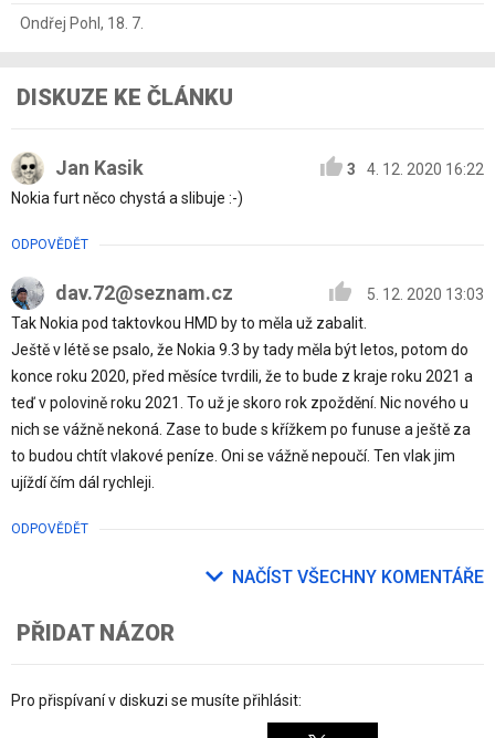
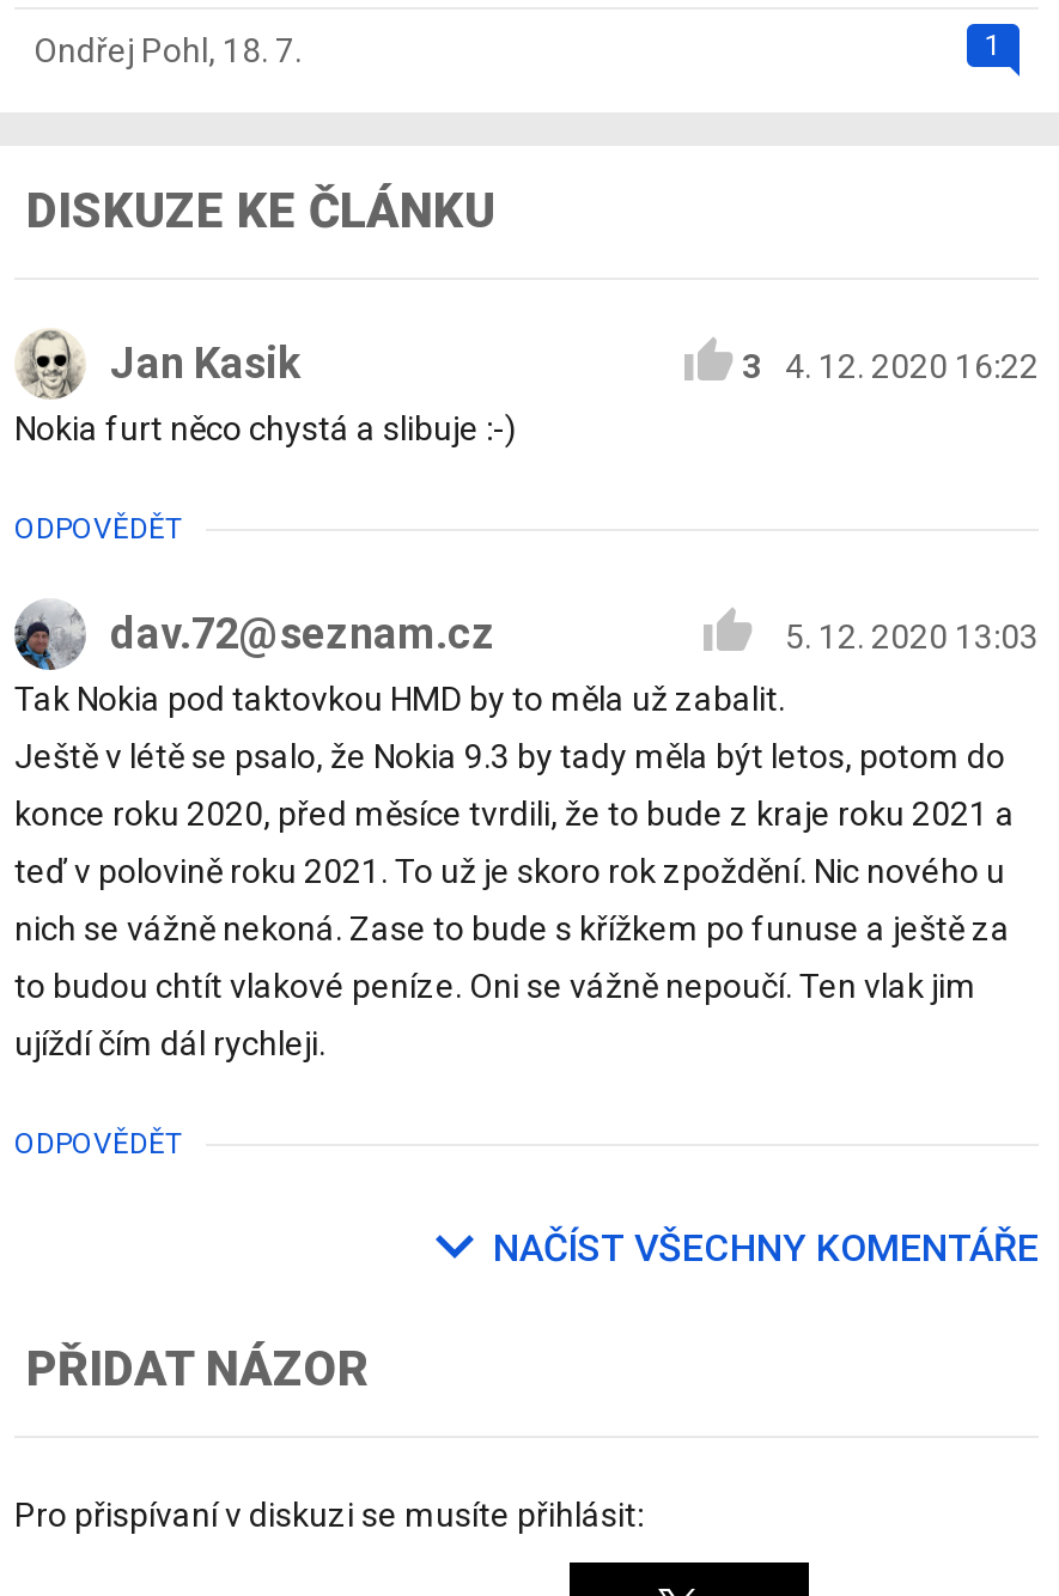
none -> [985,28,1002,62] 1

